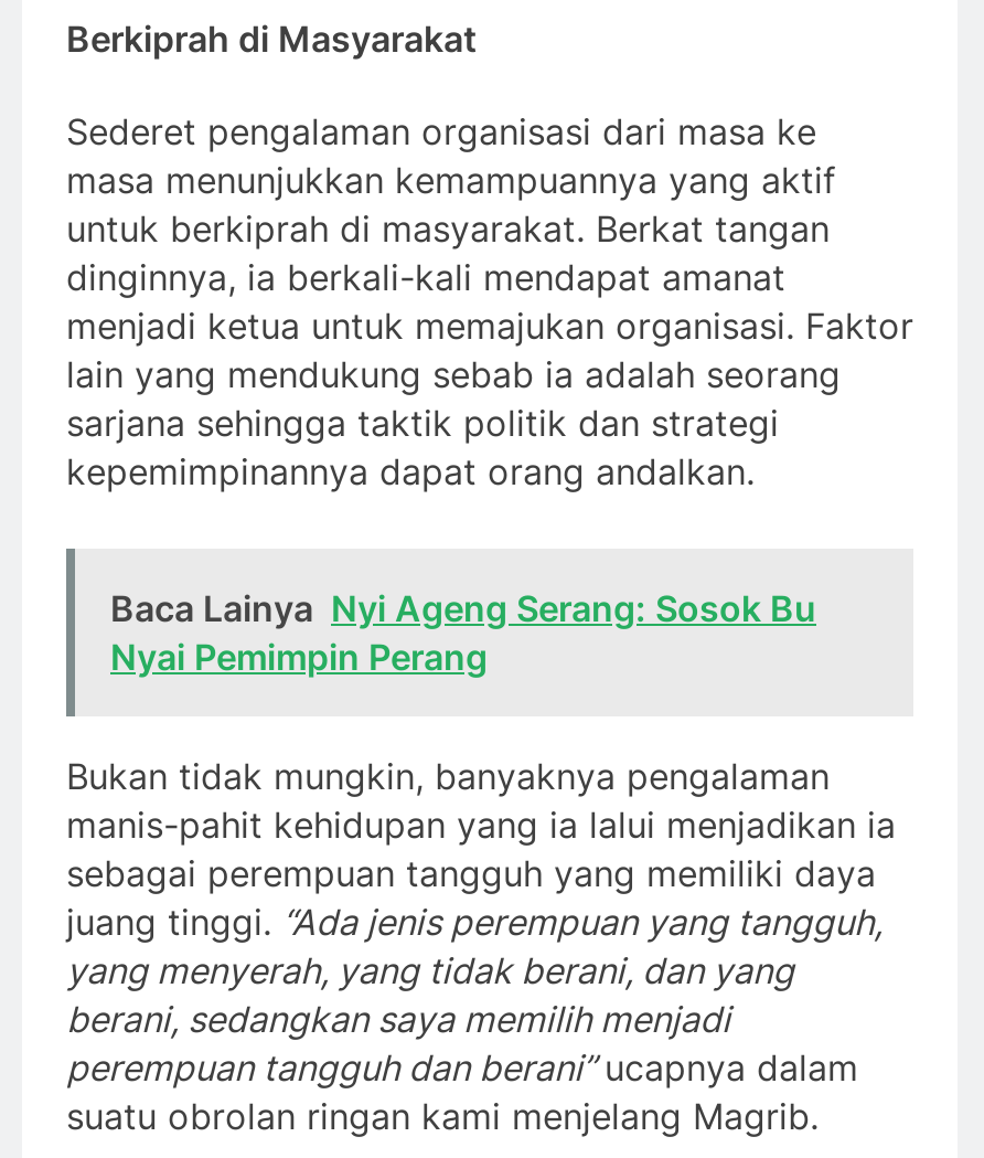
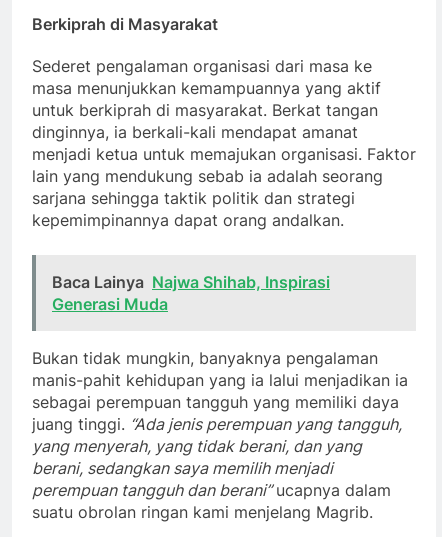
[110,586,816,679] Baca Lainya Nyi Ageng Serang: Sosok Bu | Nyai Pemimpin Perang -> [52,272,330,314] Baca Lainya Najwa Shihab, Inspirasi | Generasi Muda

